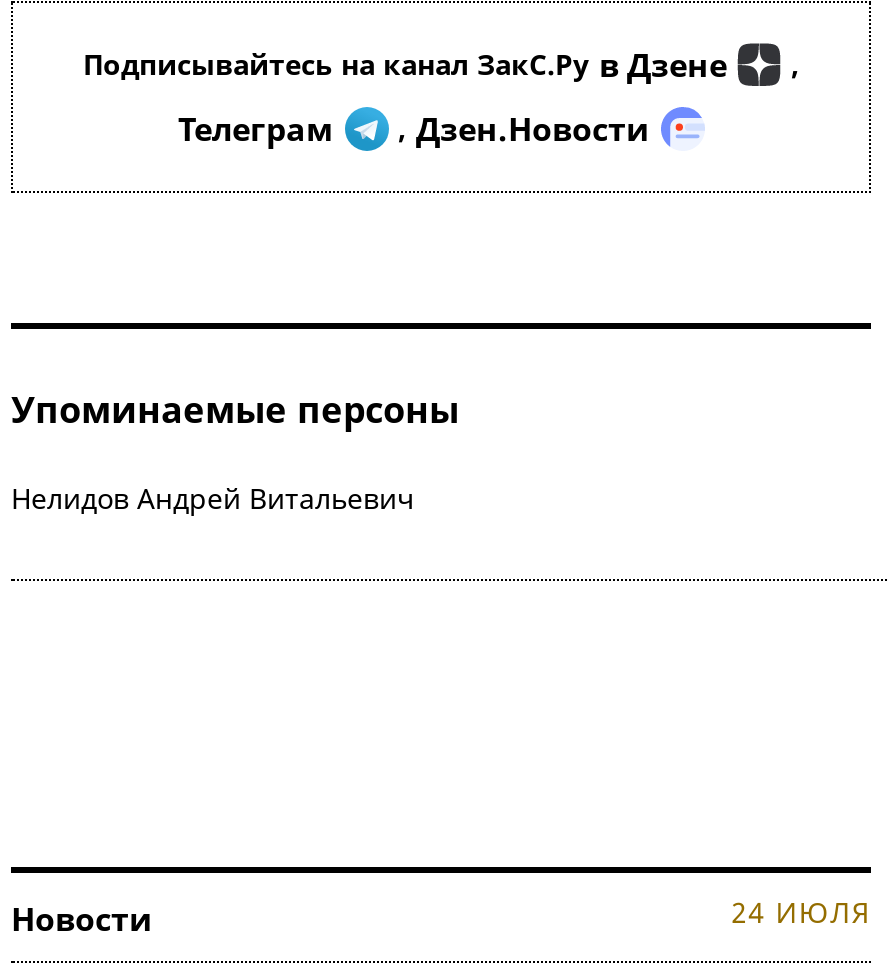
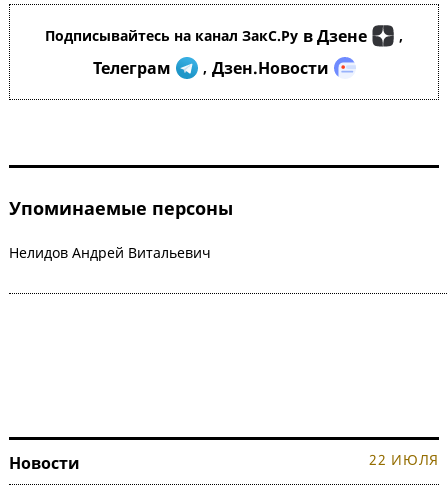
[731,893,871,931] 24 ИЮЛЯ -> [369,450,439,469] 22 ИЮЛЯ

